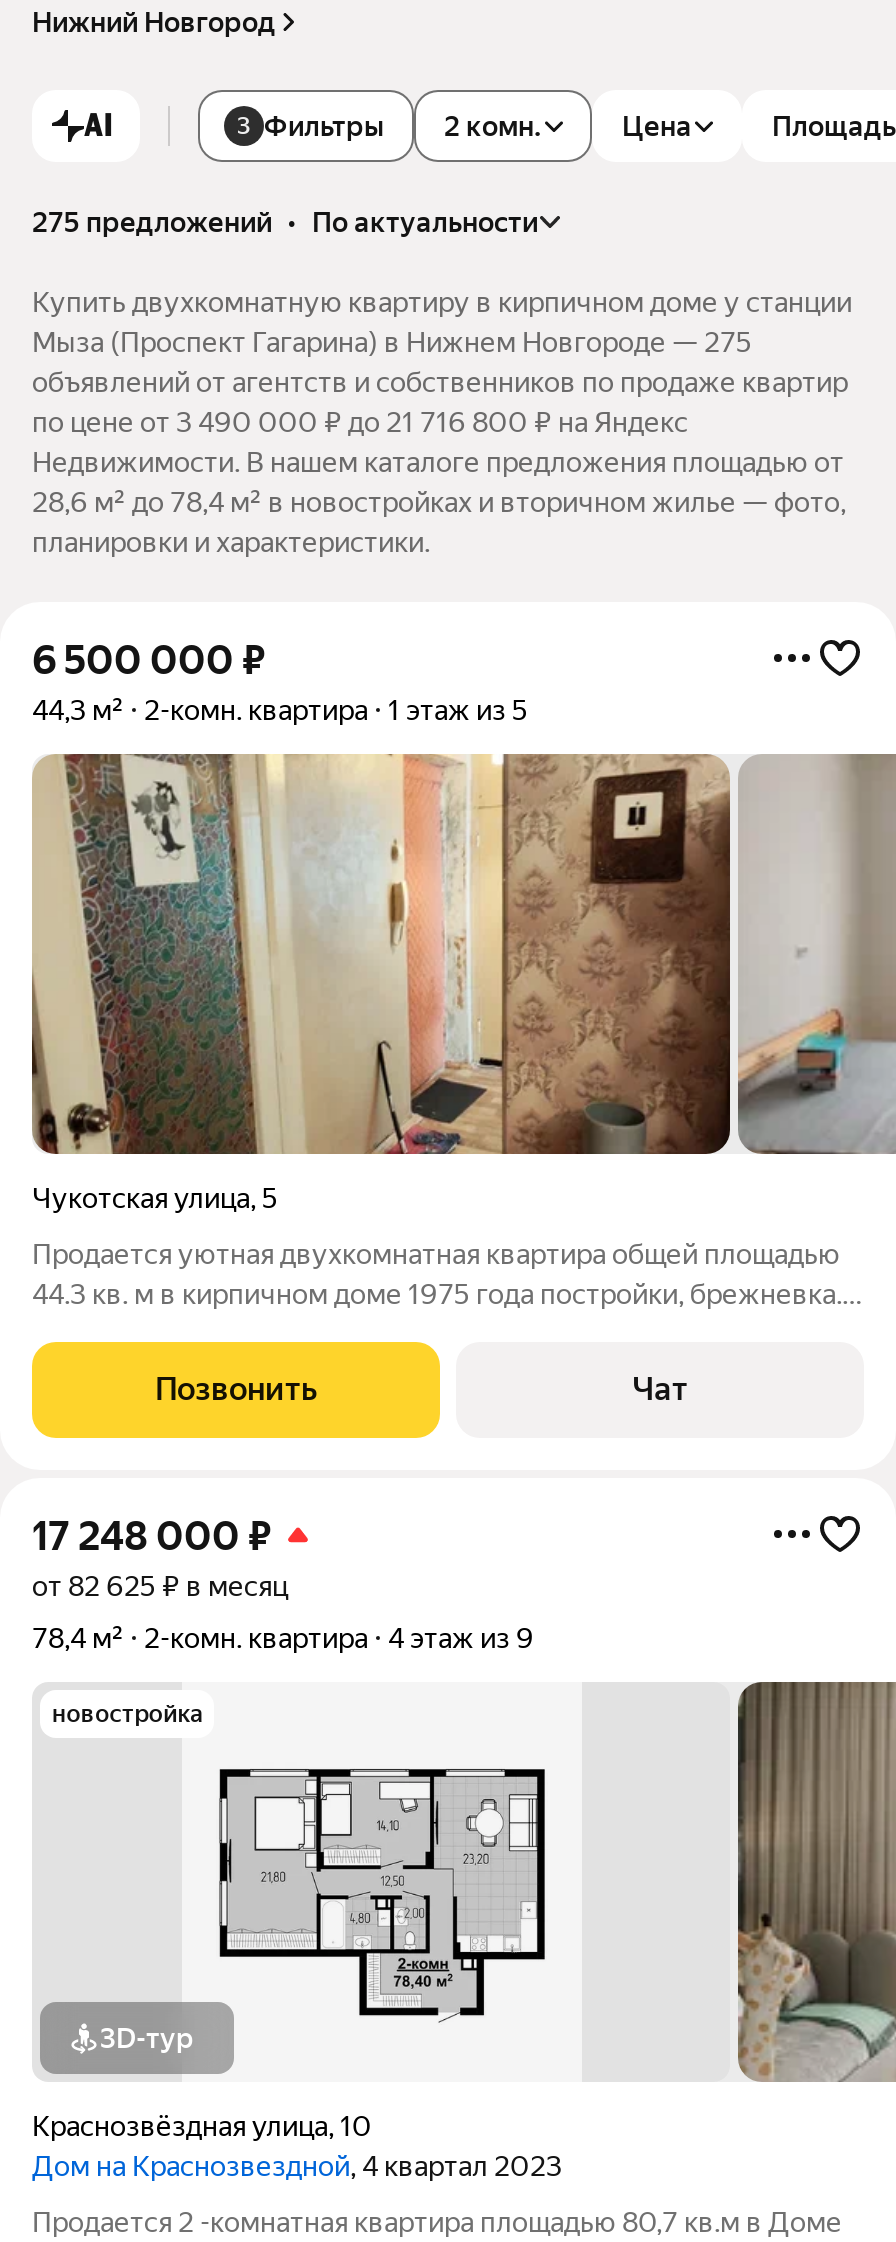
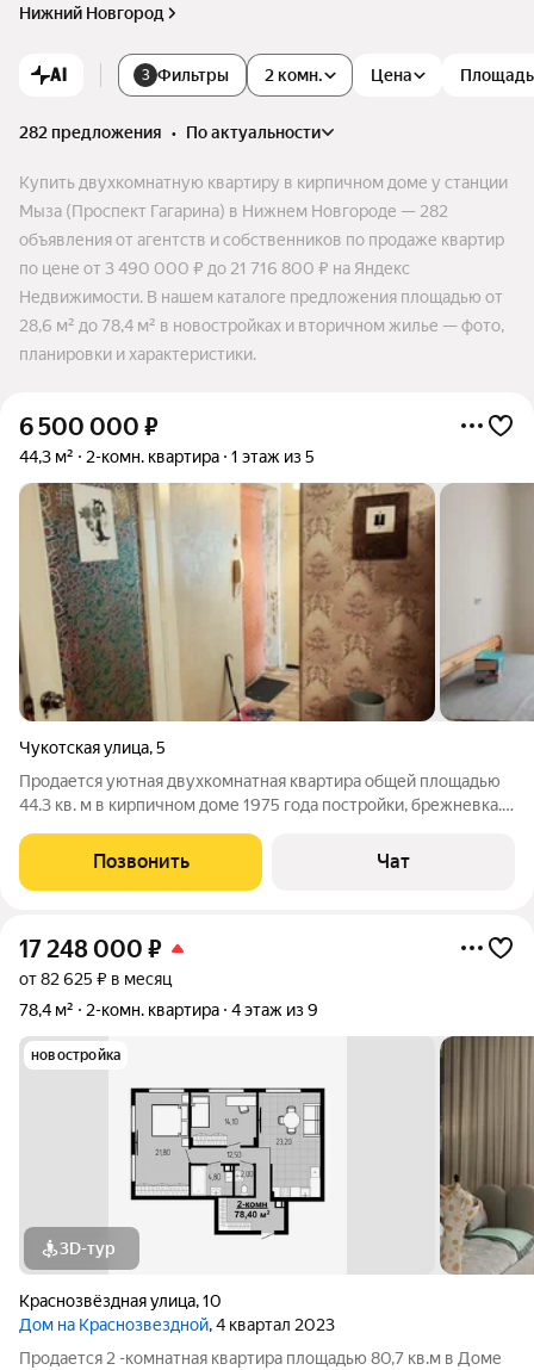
[32,206,538,238] 275 предложений • по актуальности -> [19,123,321,142] 282 предложения • по актуальности
[32,326,752,358] Мыза (Проспект Гагарина) в Нижнем Новгороде — 275 -> [19,202,448,221] Мыза (Проспект Гагарина) в Нижнем Новгороде — 282
[32,366,848,398] объявлений от агентств и собственников по продаже квартир -> [19,230,504,249] объявления от агентств и собственников по продаже квартир

